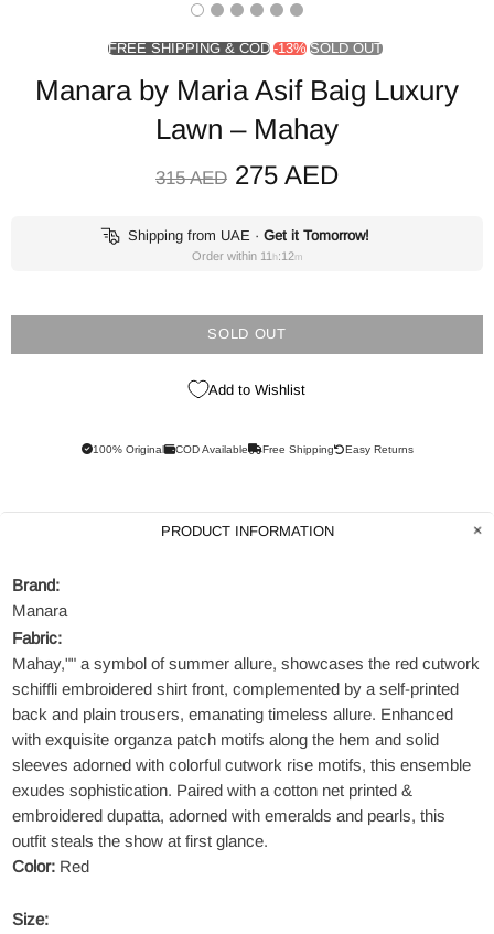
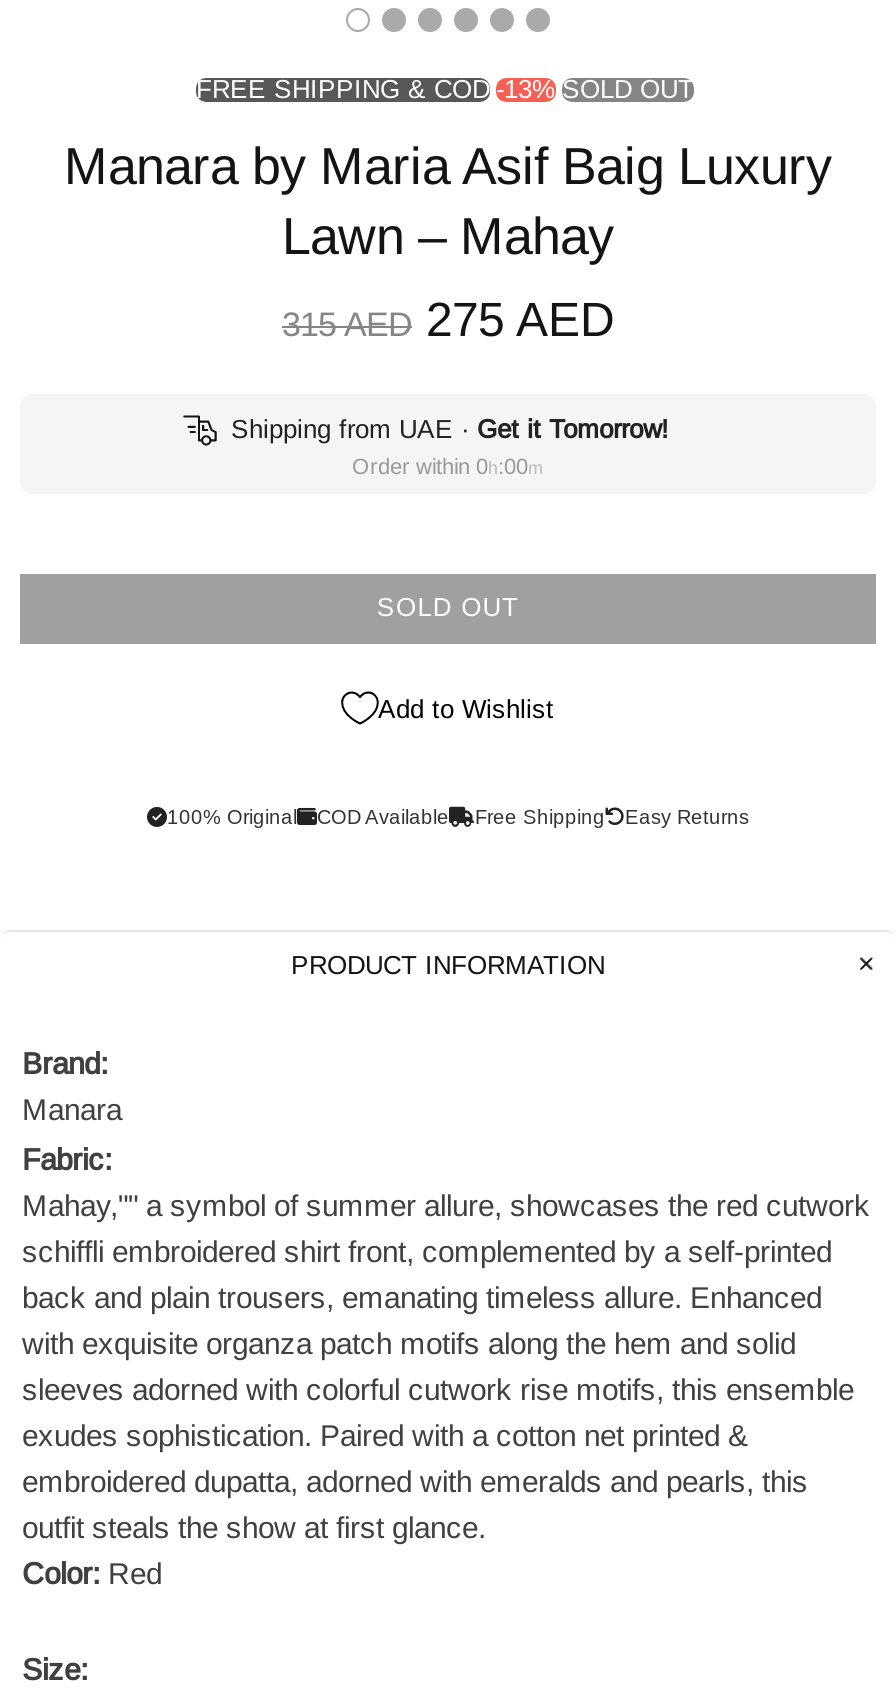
[191,249,303,262] Order within 11h:12m -> [352,454,544,478] Order within 0h:00m

